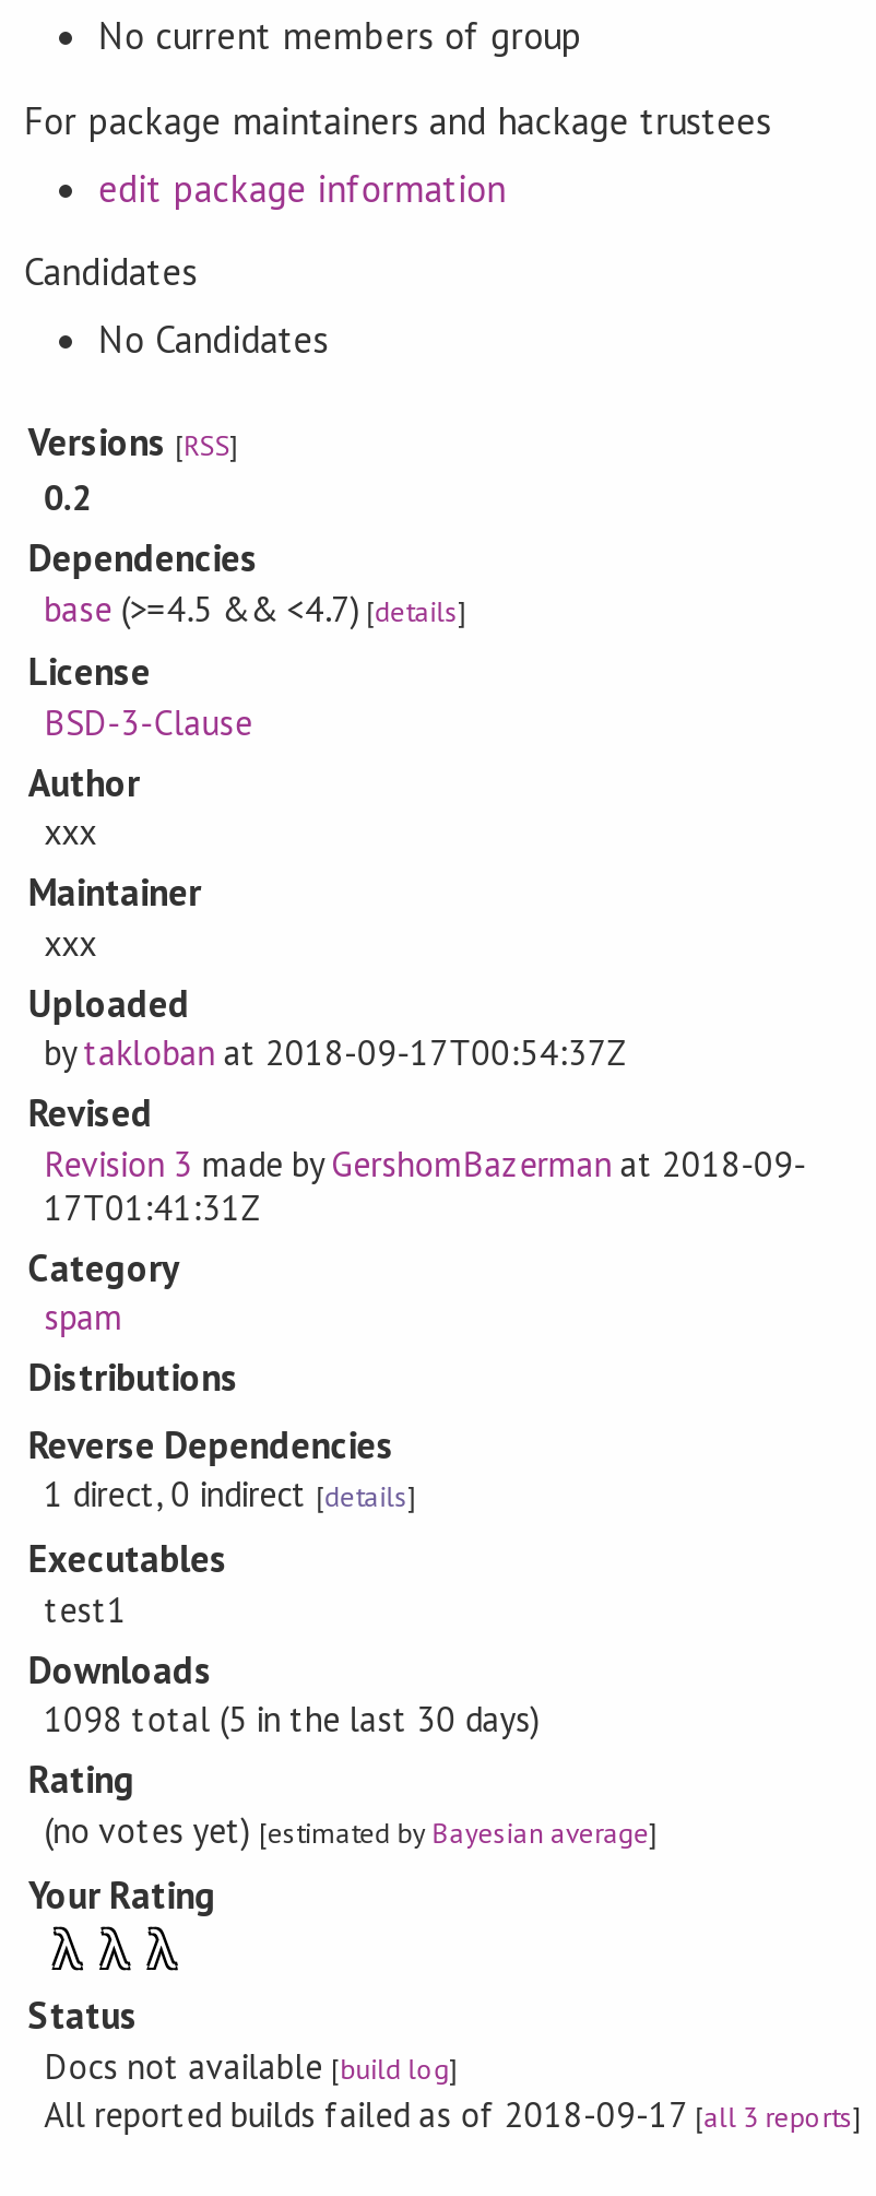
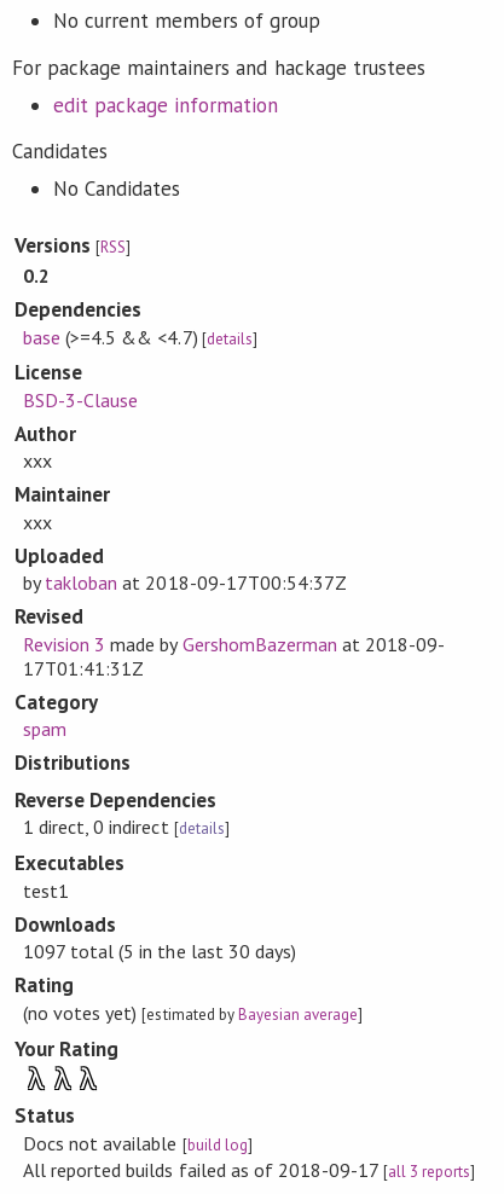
[44,1698,539,1741] 1098 total (5 in the last 30 days) -> [23,939,296,964] 1097 total (5 in the last 30 days)

